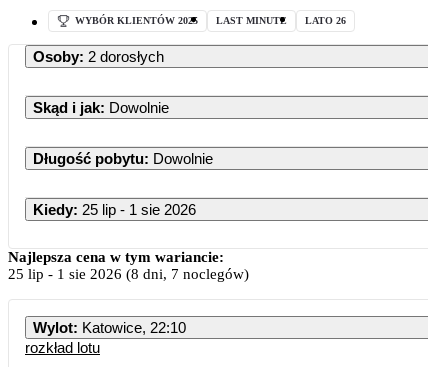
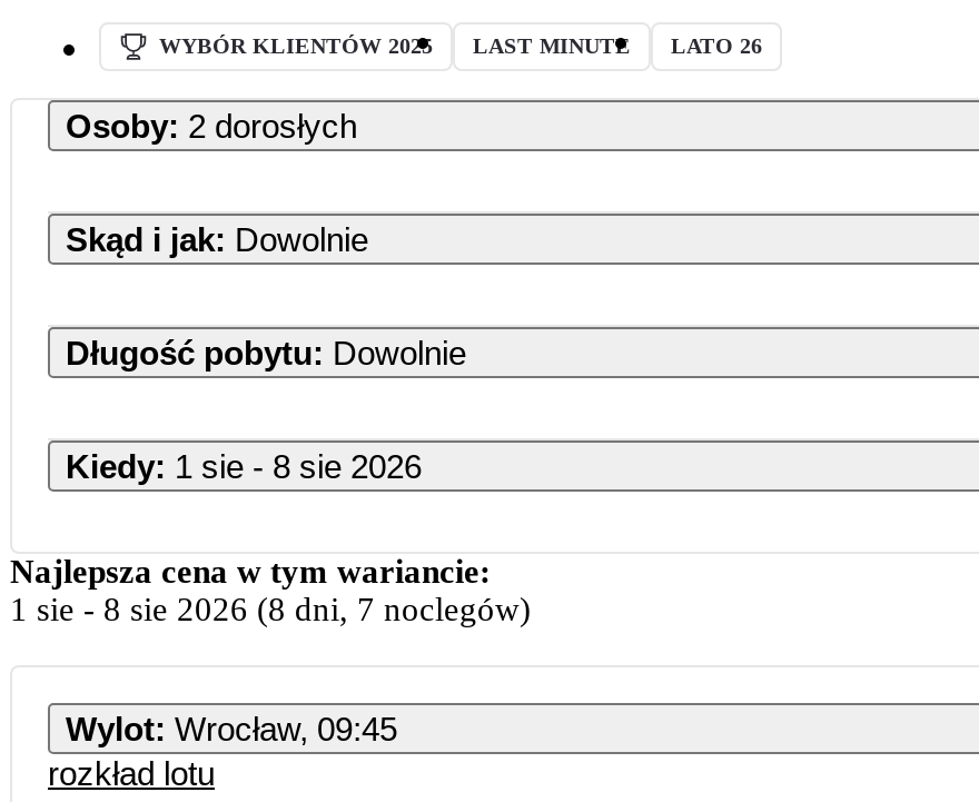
[33,200,196,217] Kiedy: 25 lip - 1 sie 2026 -> [66,446,422,484] Kiedy: 1 sie - 8 sie 2026
[8,265,249,281] 25 lip - 1 sie 2026 (8 dni, 7 noclegów) -> [10,591,531,626] 1 sie - 8 sie 2026 (8 dni, 7 noclegów)
[33,318,186,335] Wylot: Katowice, 22:10 -> [66,709,397,746] Wylot: Wrocław, 09:45

